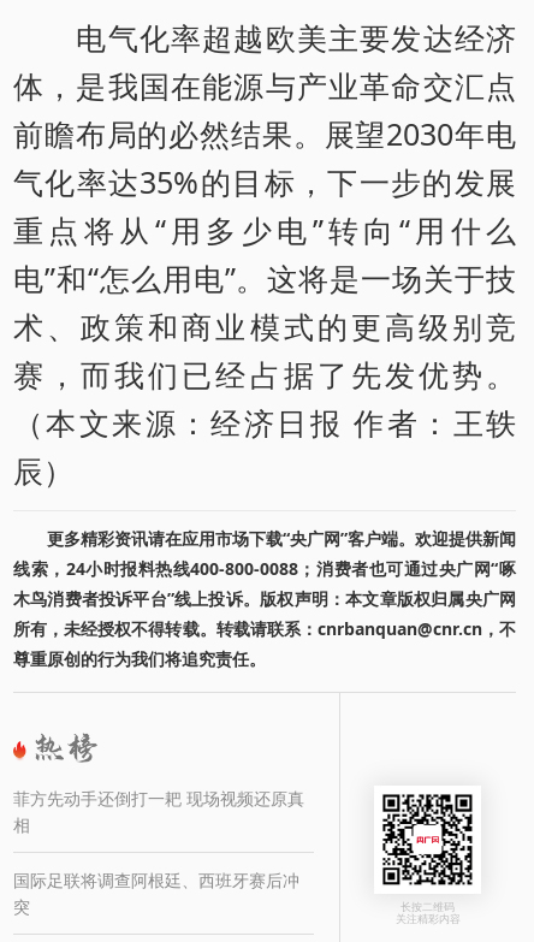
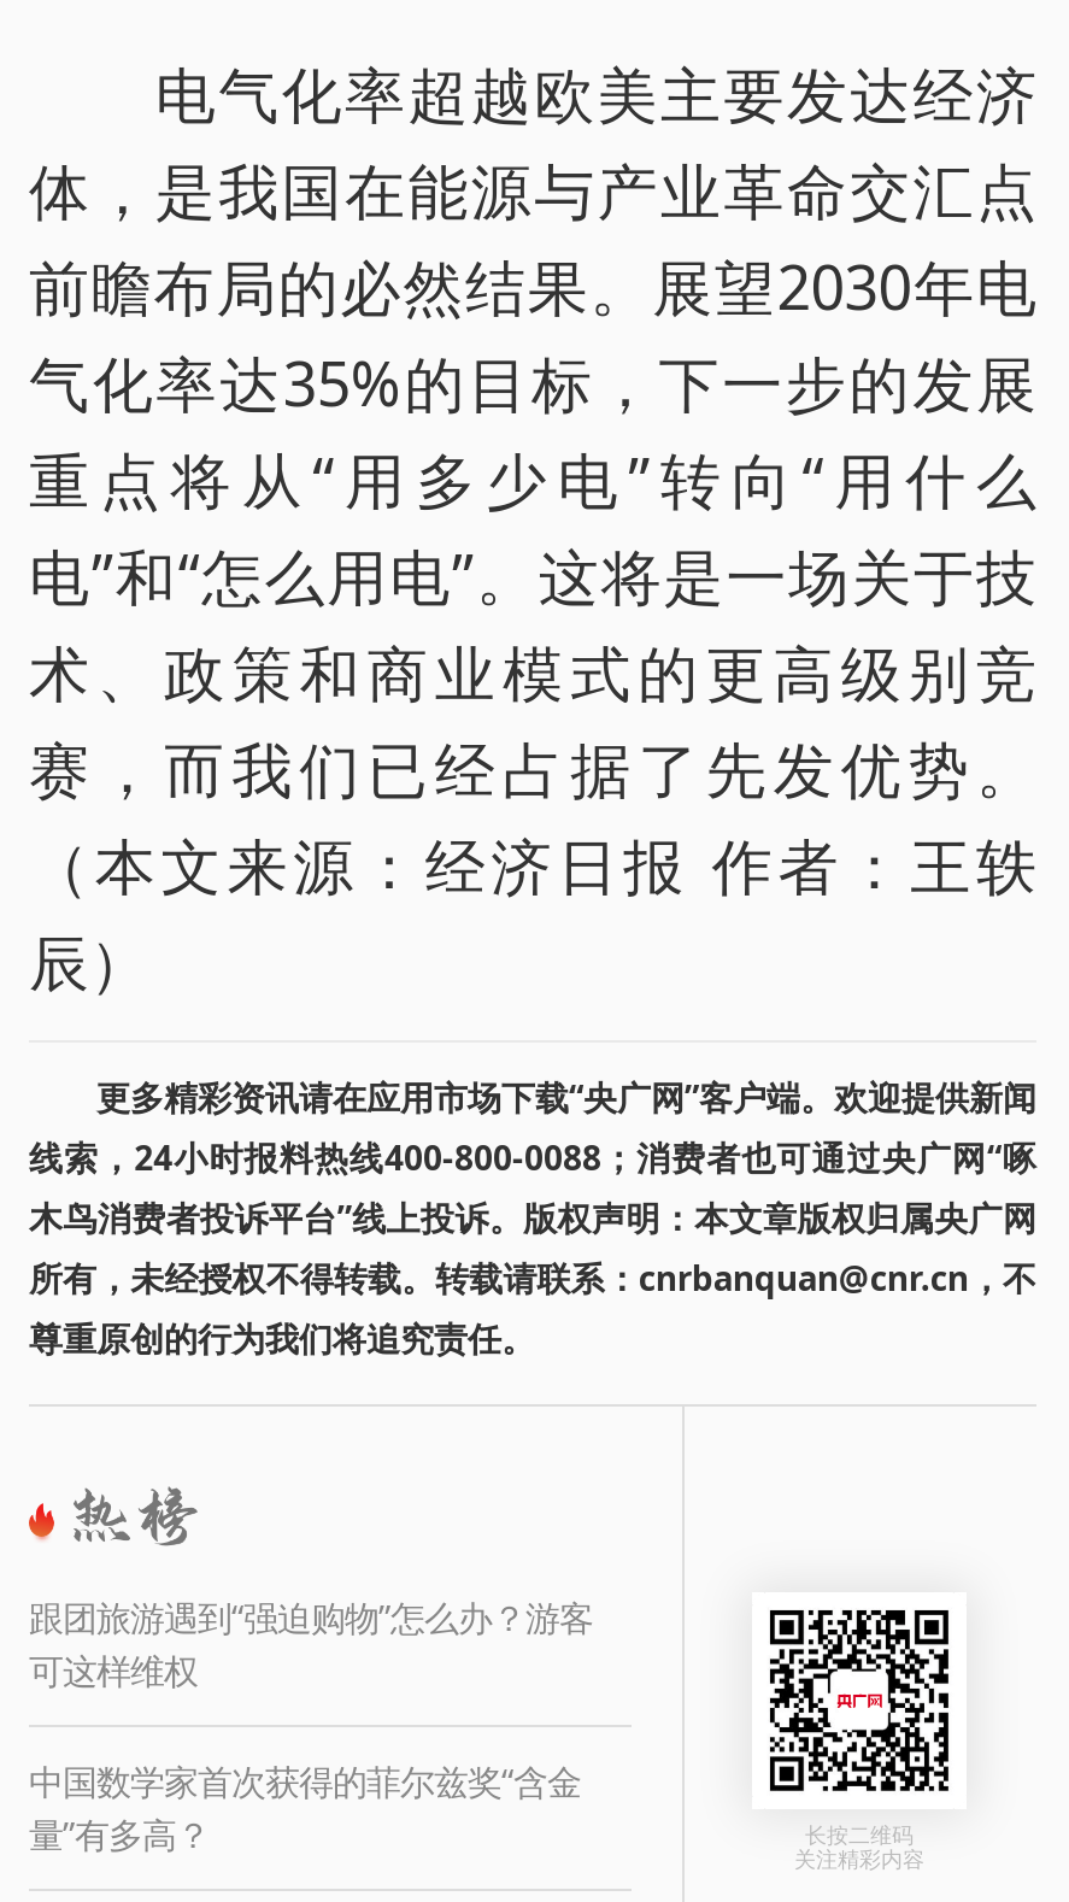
[13,787,304,836] 菲方先动手还倒打一耙 现场视频还原真 | 相 -> [29,1595,593,1694] 跟团旅游遇到“强迫购物”怎么办？游客 | 可这样维权
[13,869,299,918] 国际足联将调查阿根廷、西班牙赛后冲 | 突 -> [29,1759,581,1858] 中国数学家首次获得的菲尔兹奖“含金 | 量”有多高？

